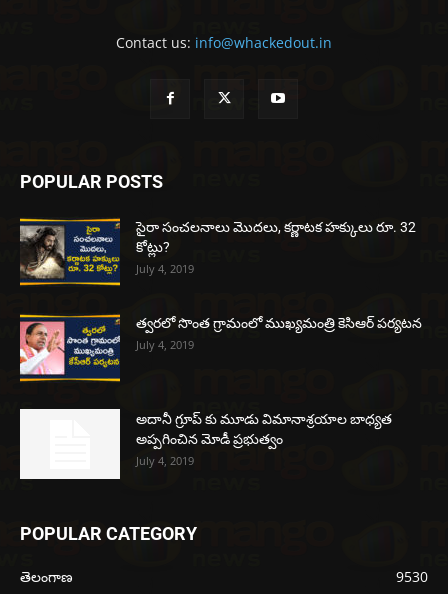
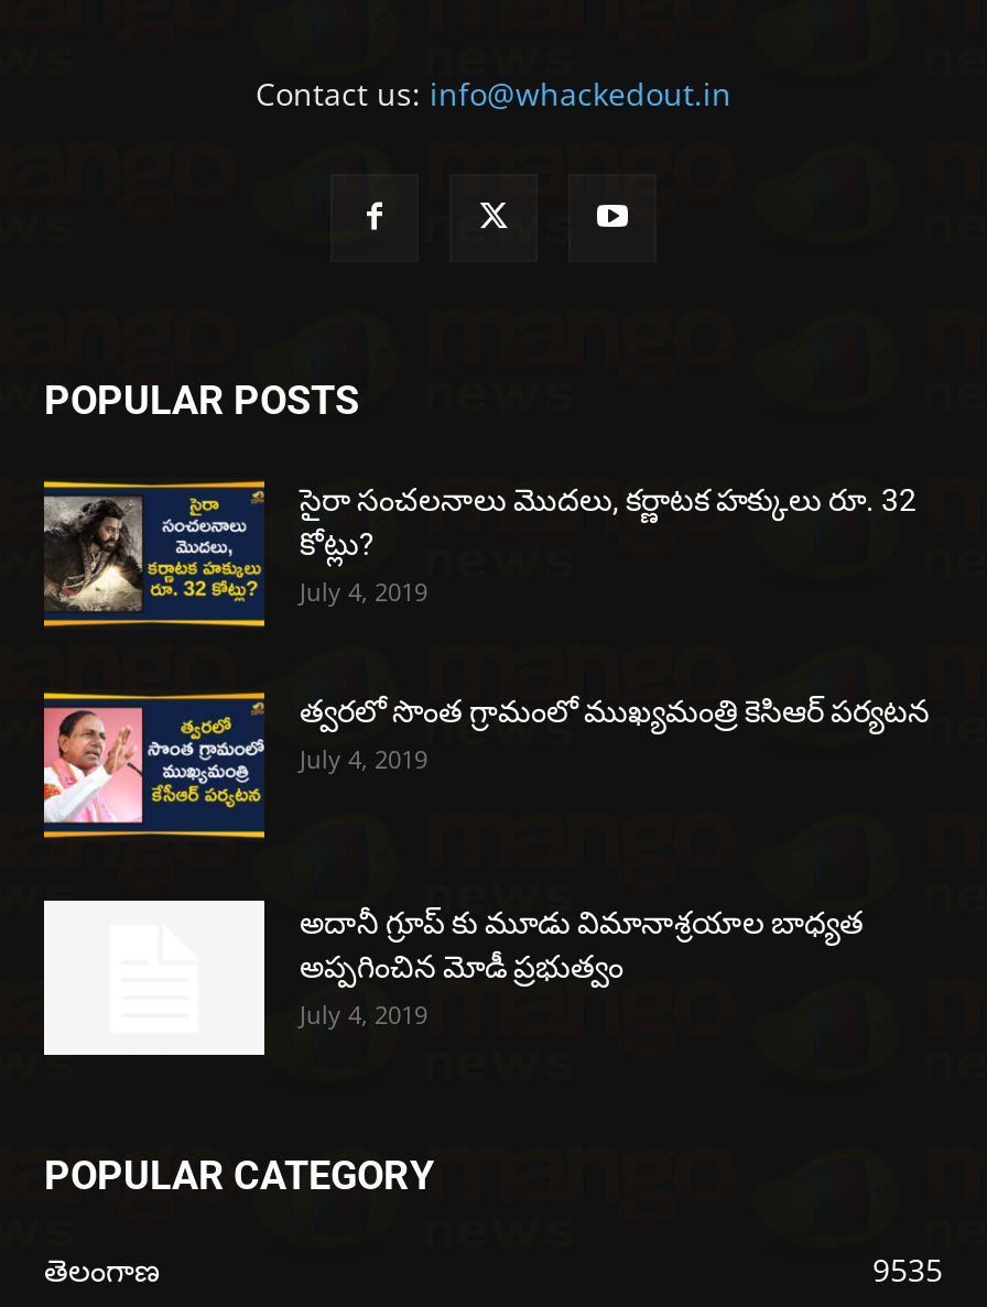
[396,567,428,586] 9530 -> [872,1248,943,1290] 9535

